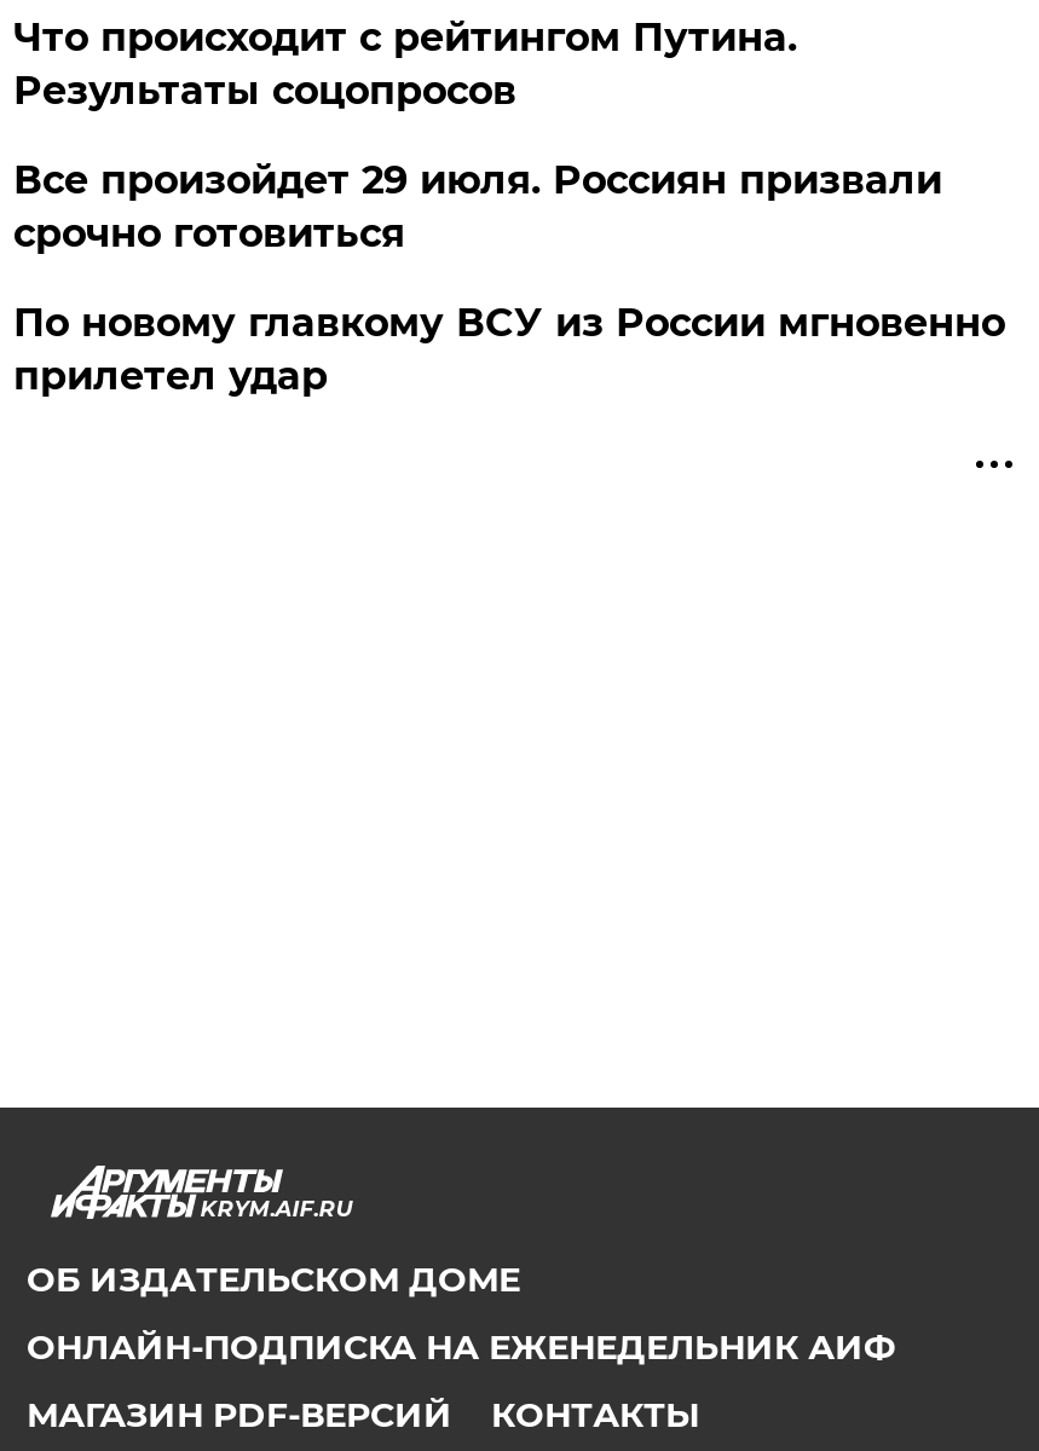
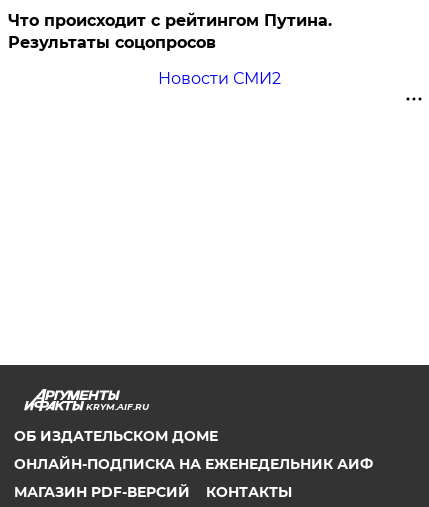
[13,157,1005,399] Все произойдет 29 июля. Россиян призвали | срочно готовиться | По новому главкому ВСУ из России мгновенно | прилетел удар -> [158,69,281,88] Новости СМИ2

